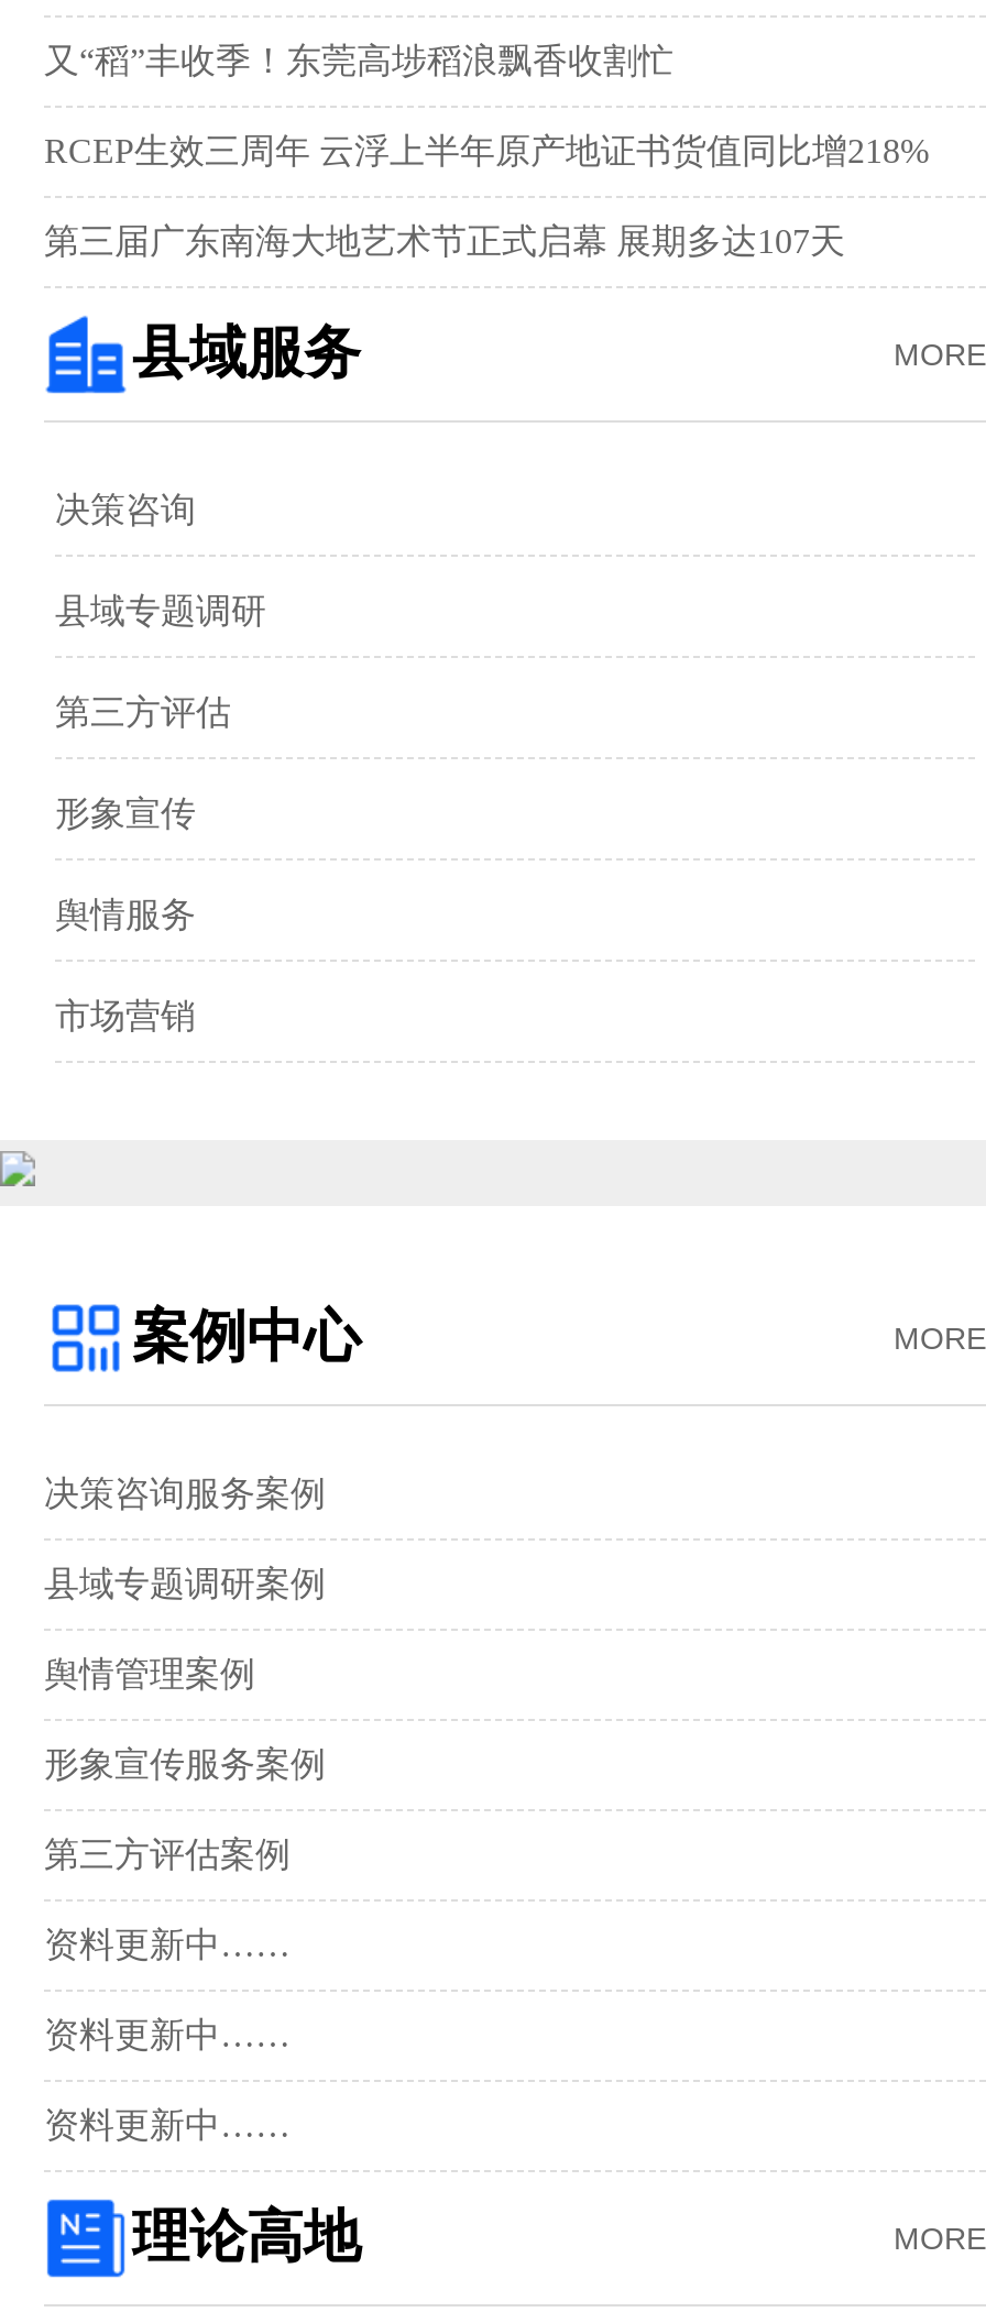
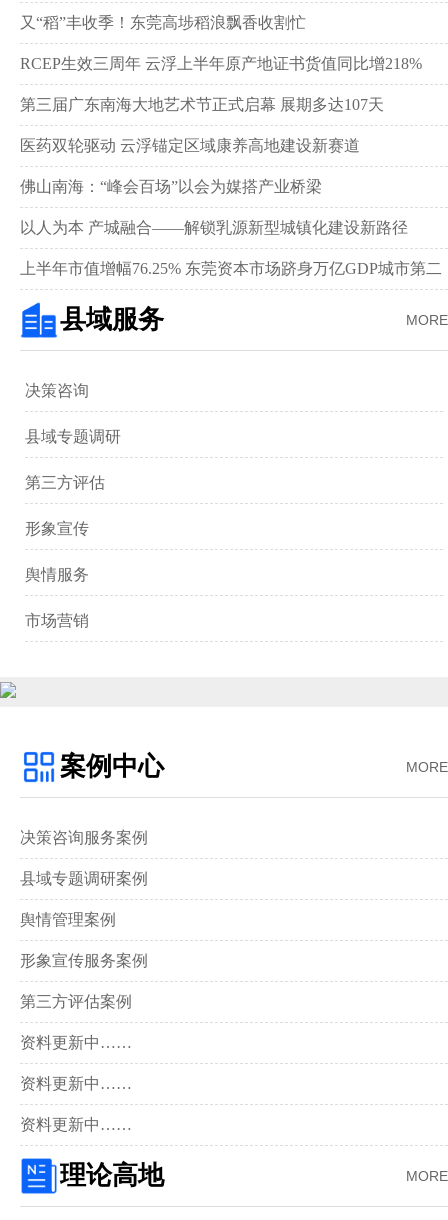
none -> [20,137,442,277] 医药双轮驱动 云浮锚定区域康养高地建设新赛道‌ | 佛山南海：“峰会百场”以会为媒搭产业桥梁 | 以人为本 产城融合——解锁乳源新型城镇化建设新路径 | 上半年市值增幅76.25% 东莞资本市场跻身万亿GDP城市第二‌

